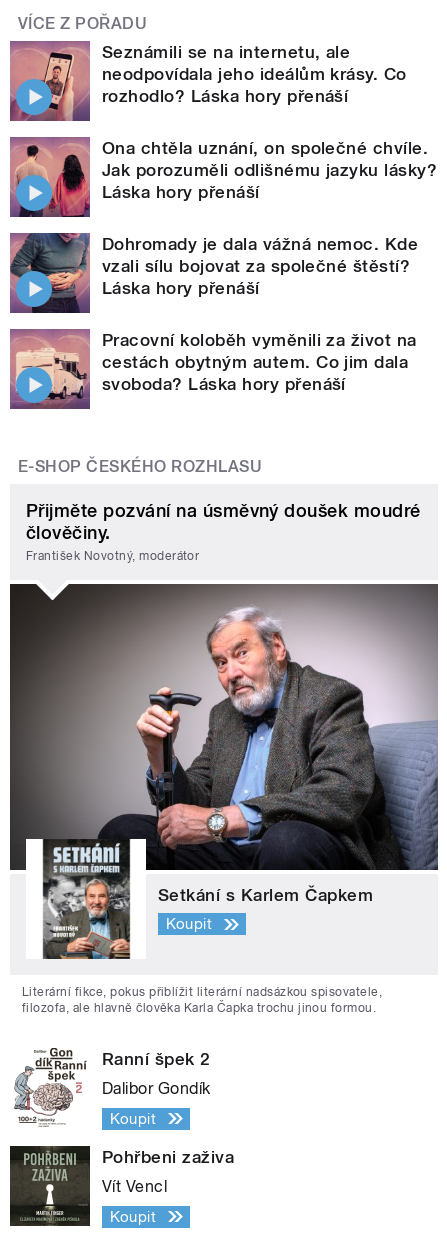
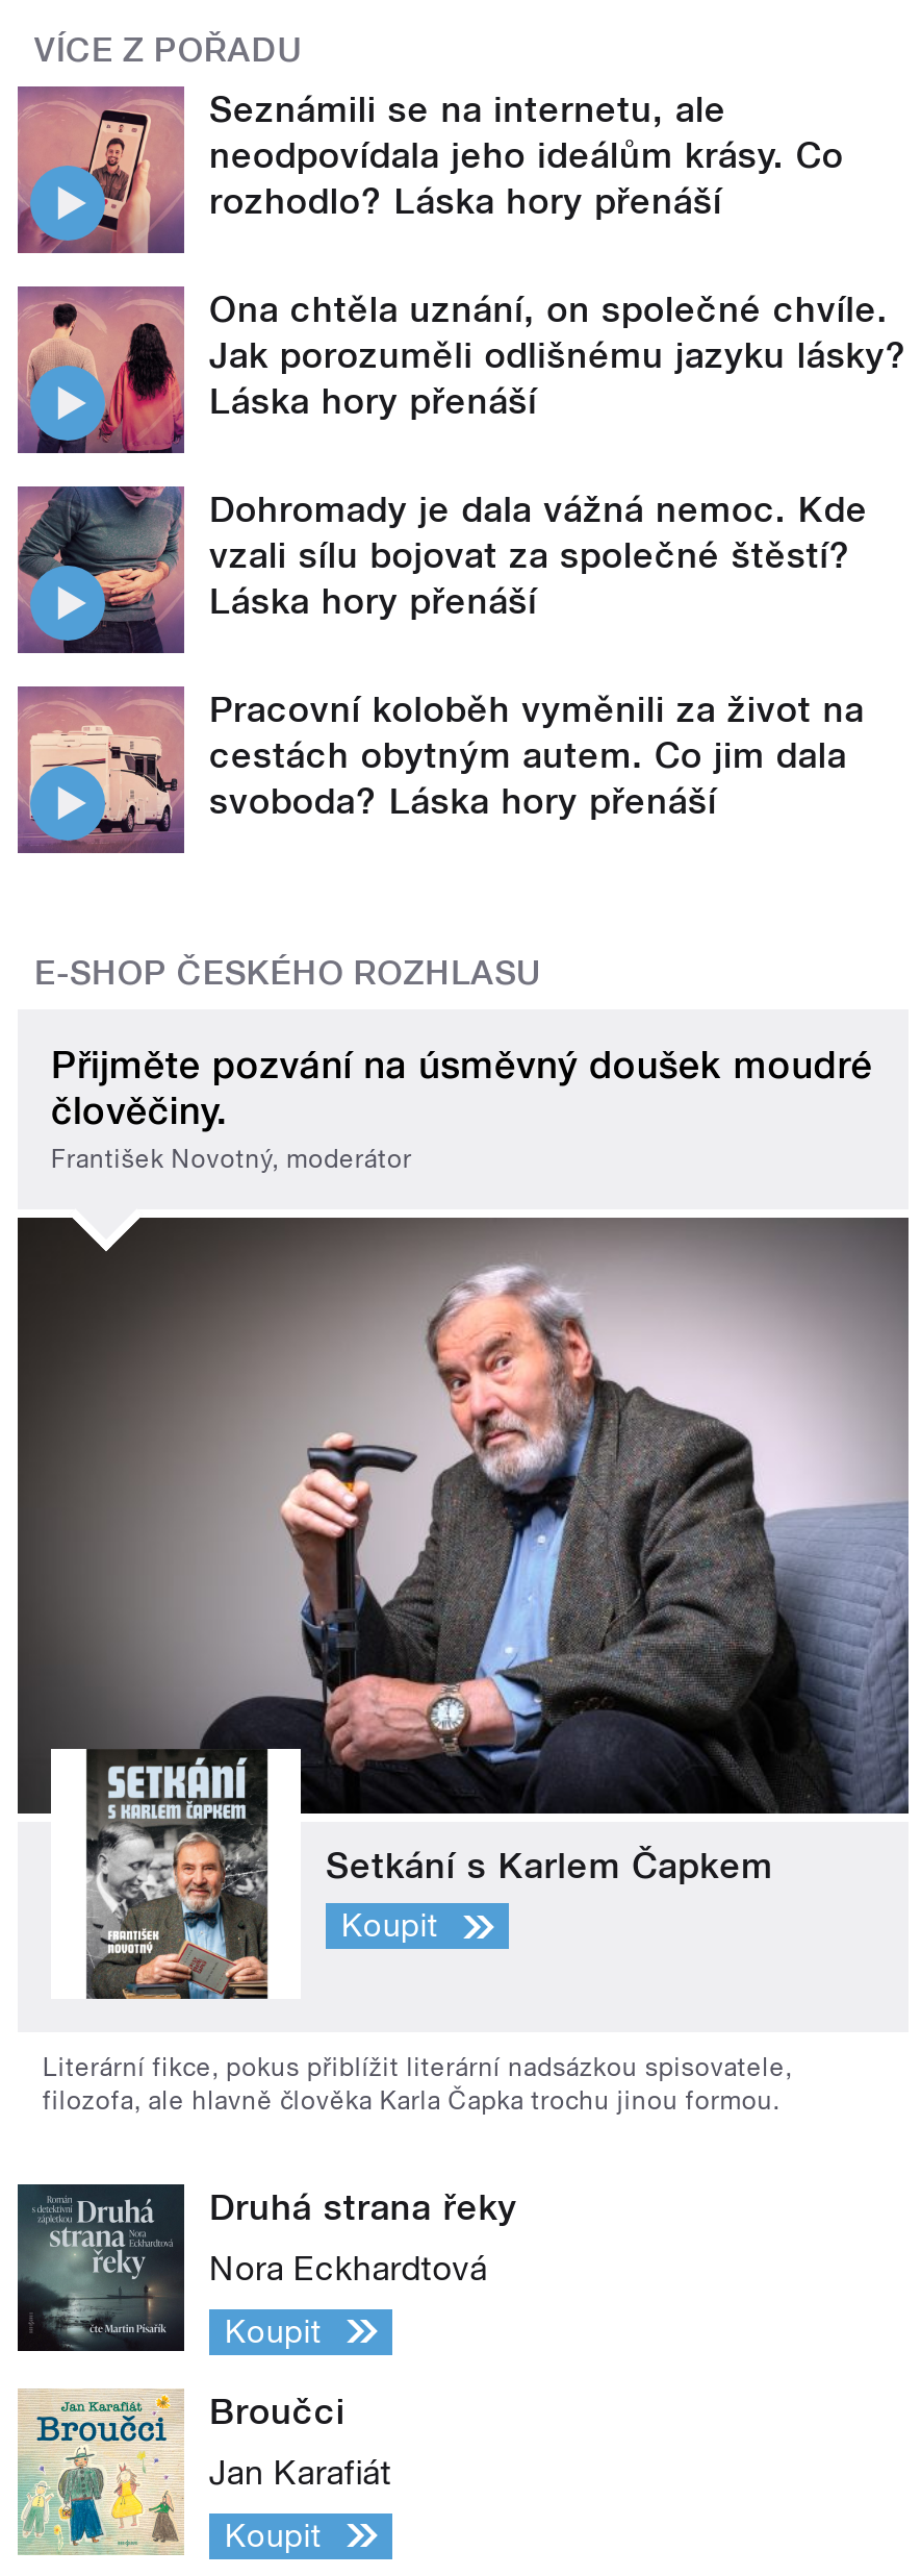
[10,1048,211,1128] [image] | Ranní špek 2 -> [16,2182,518,2353] [image] | Druhá strana řeky
[102,1079,211,1098] Dalibor Gondík -> [209,2248,487,2288] Nora Eckhardtová
[9,1145,234,1227] [image] | Pohřbeni zaživa -> [18,2389,345,2555] [image] | Broučci
[102,1177,167,1196] Vít Vencl -> [209,2452,392,2492] Jan Karafiát

